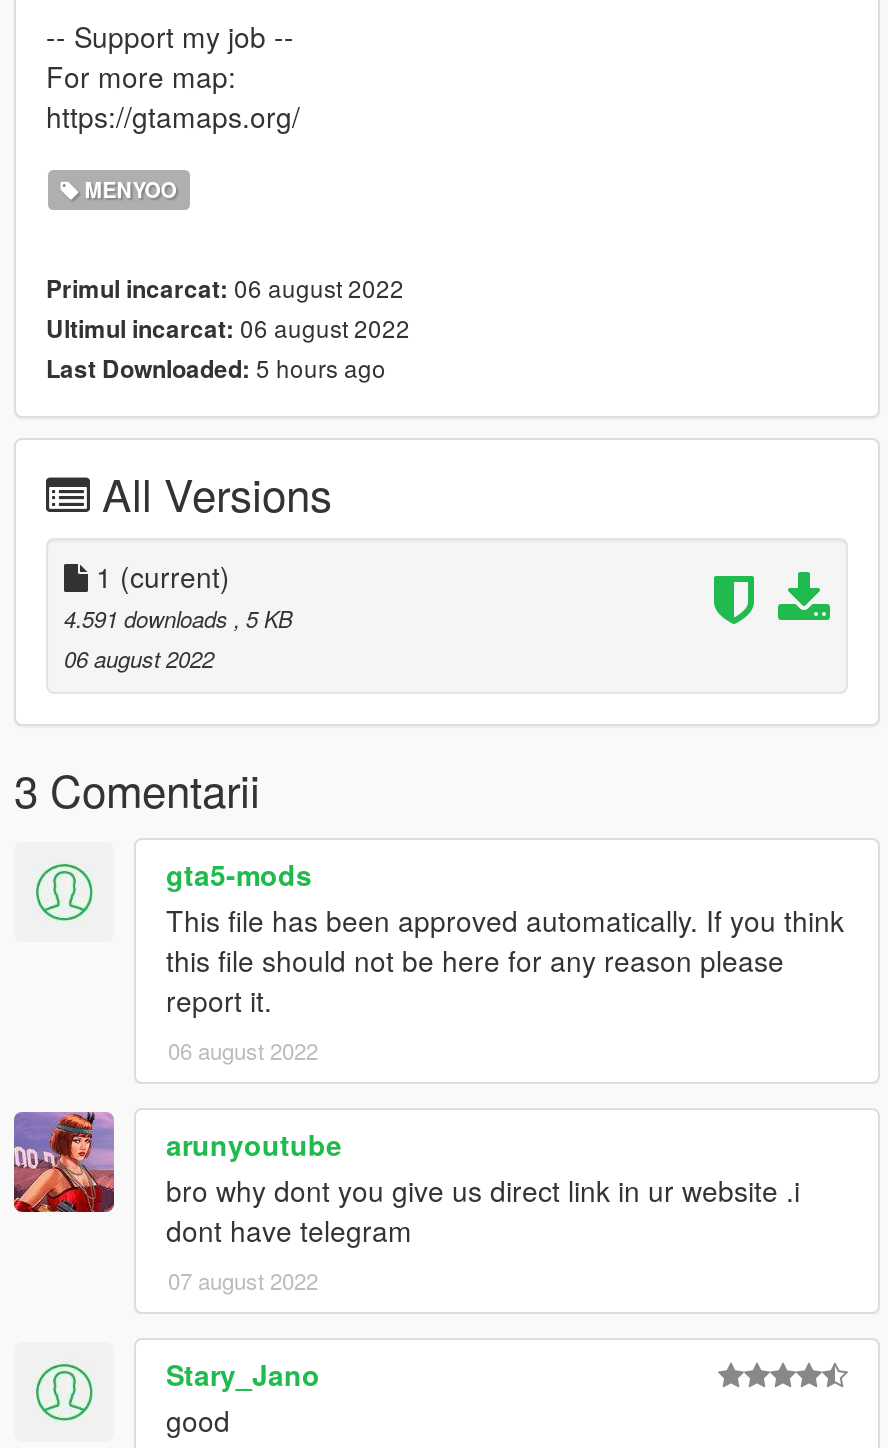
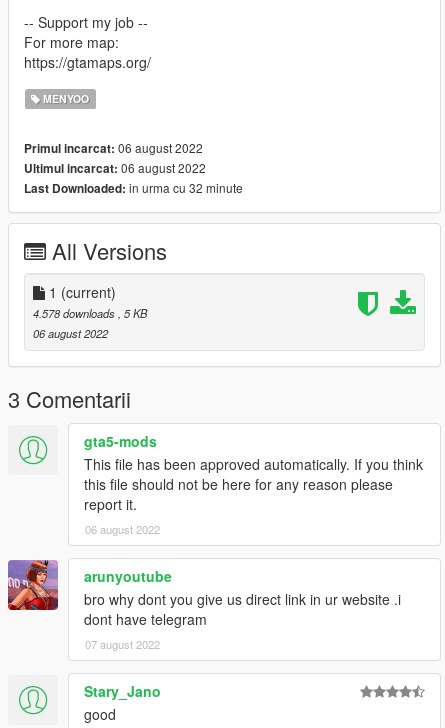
[46,350,386,386] Last Downloaded: 5 hours ago -> [24,179,243,197] Last Downloaded: in urma cu 32 minute
[64,602,292,634] 4.591 downloads, 5 KB -> [33,305,147,321] 4.578 downloads, 5 KB

